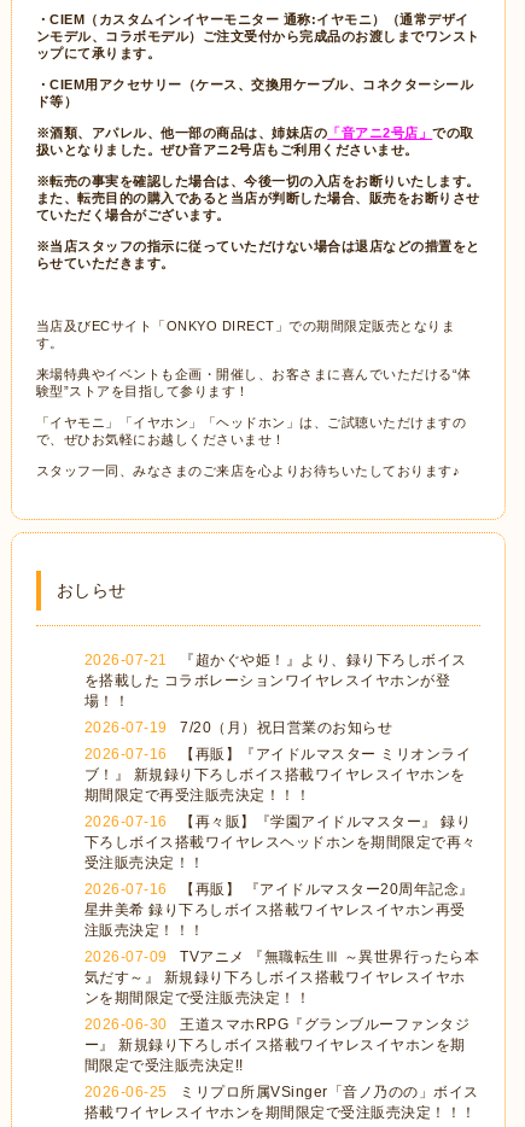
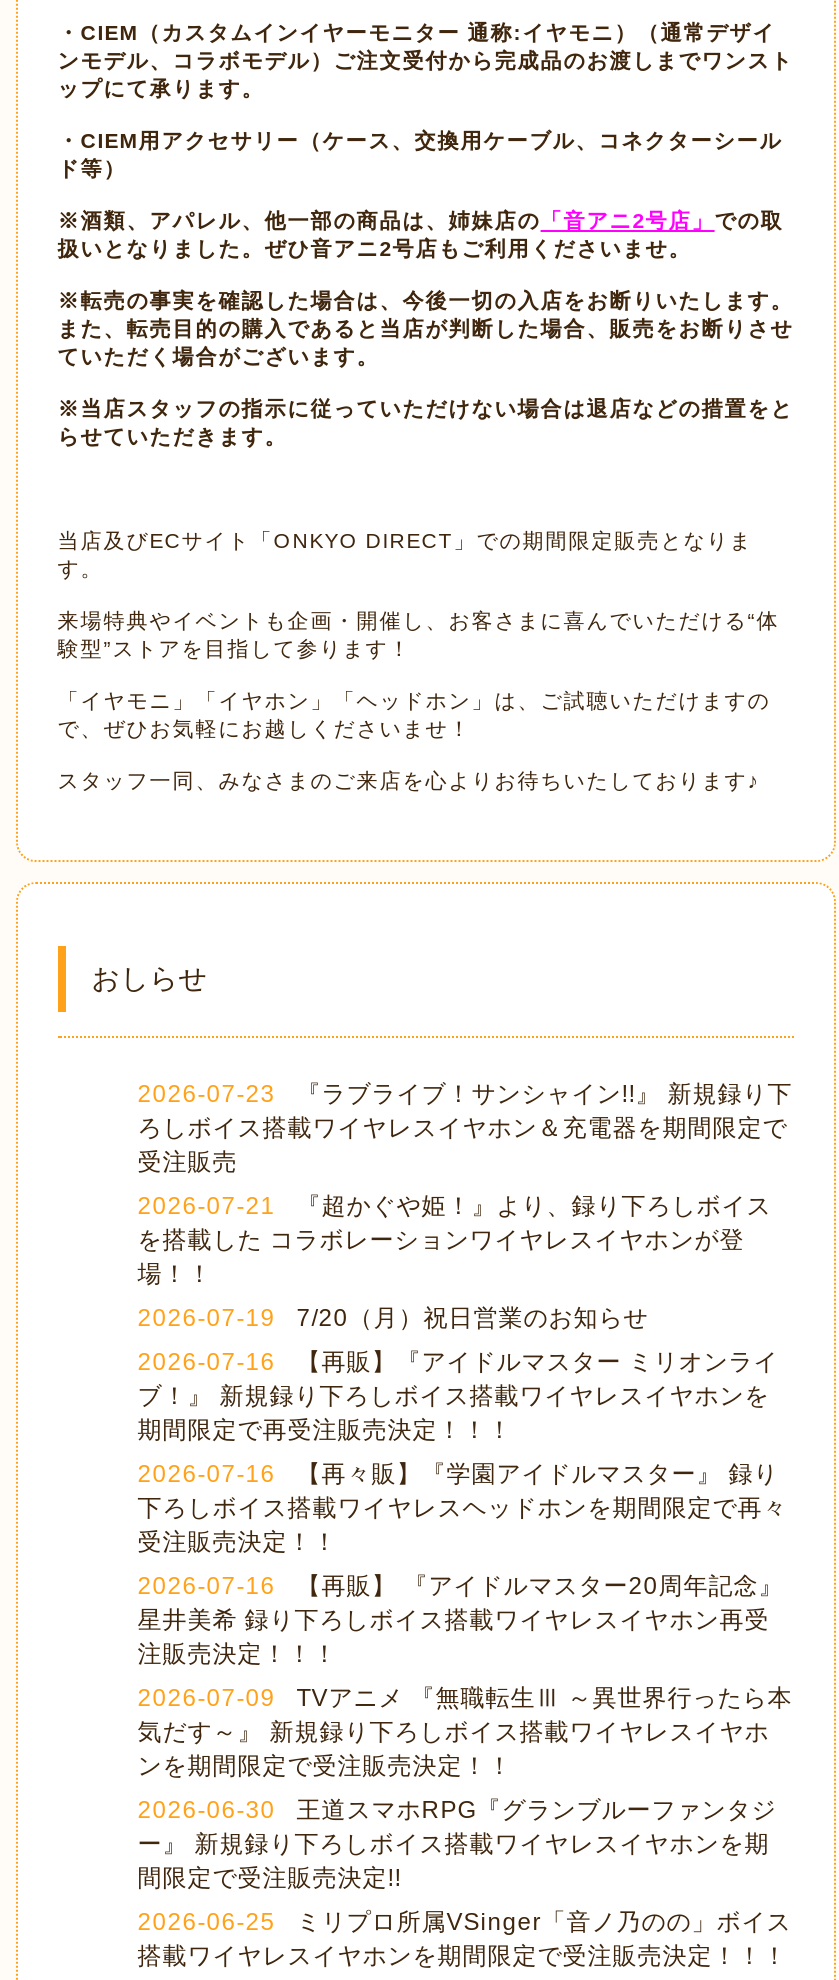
none -> [138,1081,793,1177] 2026-07-23 『ラブライブ！サンシャイン!!』 新規録り下 | ろしボイス搭載ワイヤレスイヤホン＆充電器を期間限定で | 受注販売

